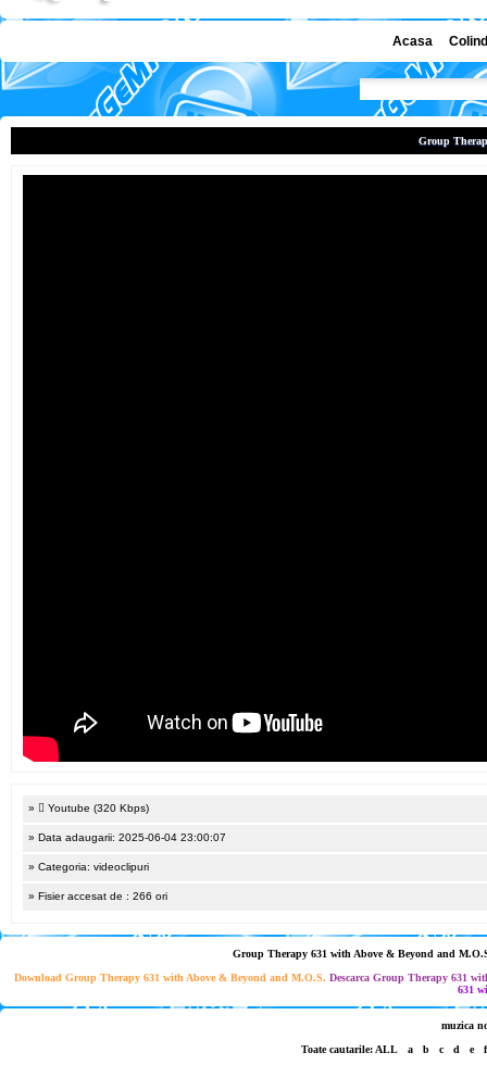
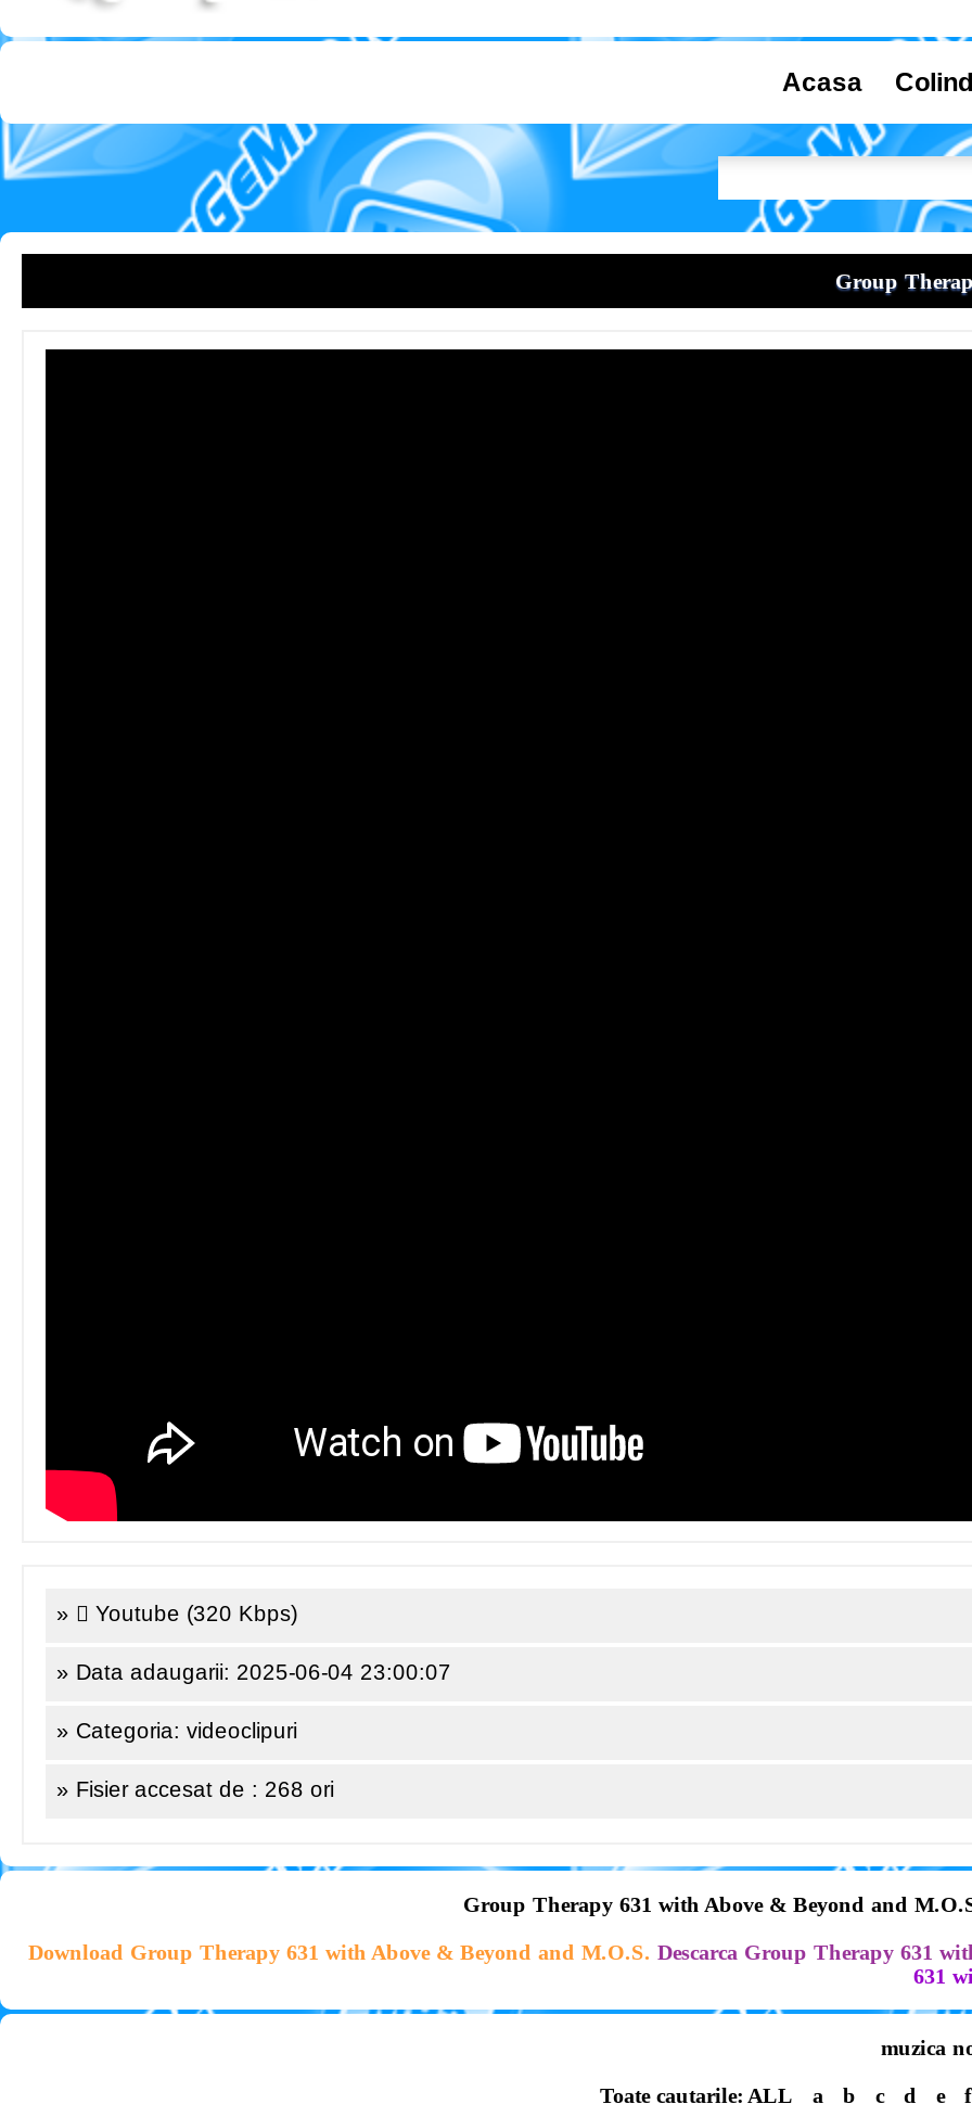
[28,890,167,902] » Fisier accesat de : 266 ori -> [56,1777,334,1801] » Fisier accesat de : 268 ori

